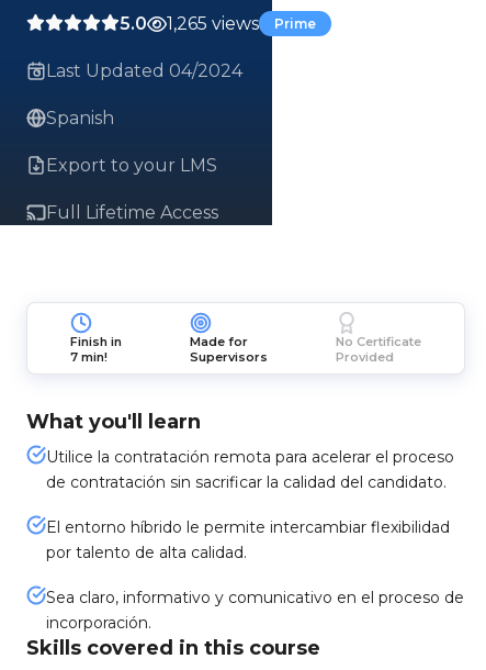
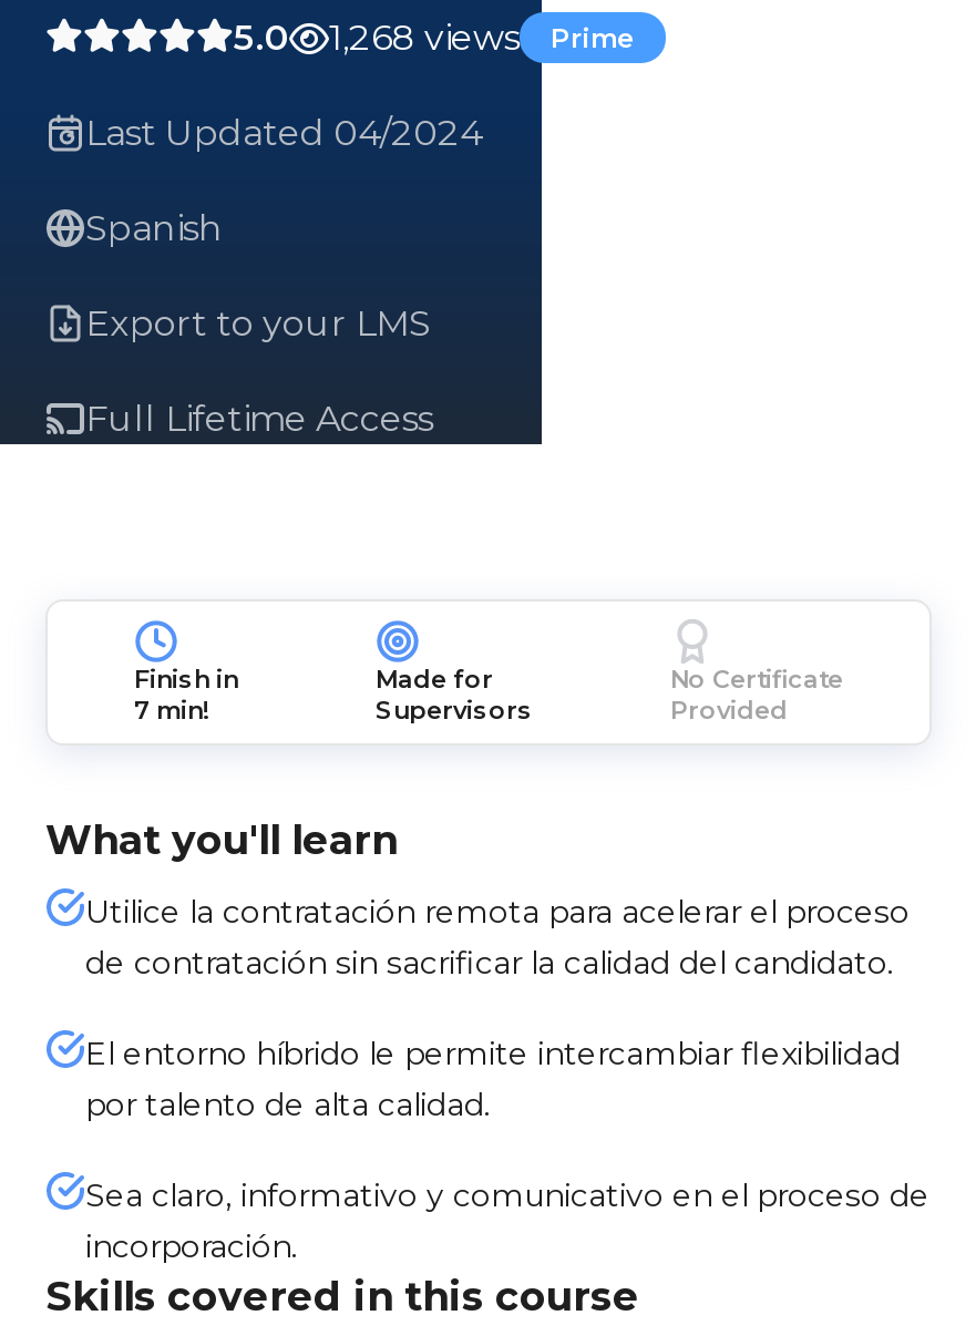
[120,13,316,34] 5.0 1,265 views Prime -> [234,17,635,59] 5.0 1,268 views Prime

